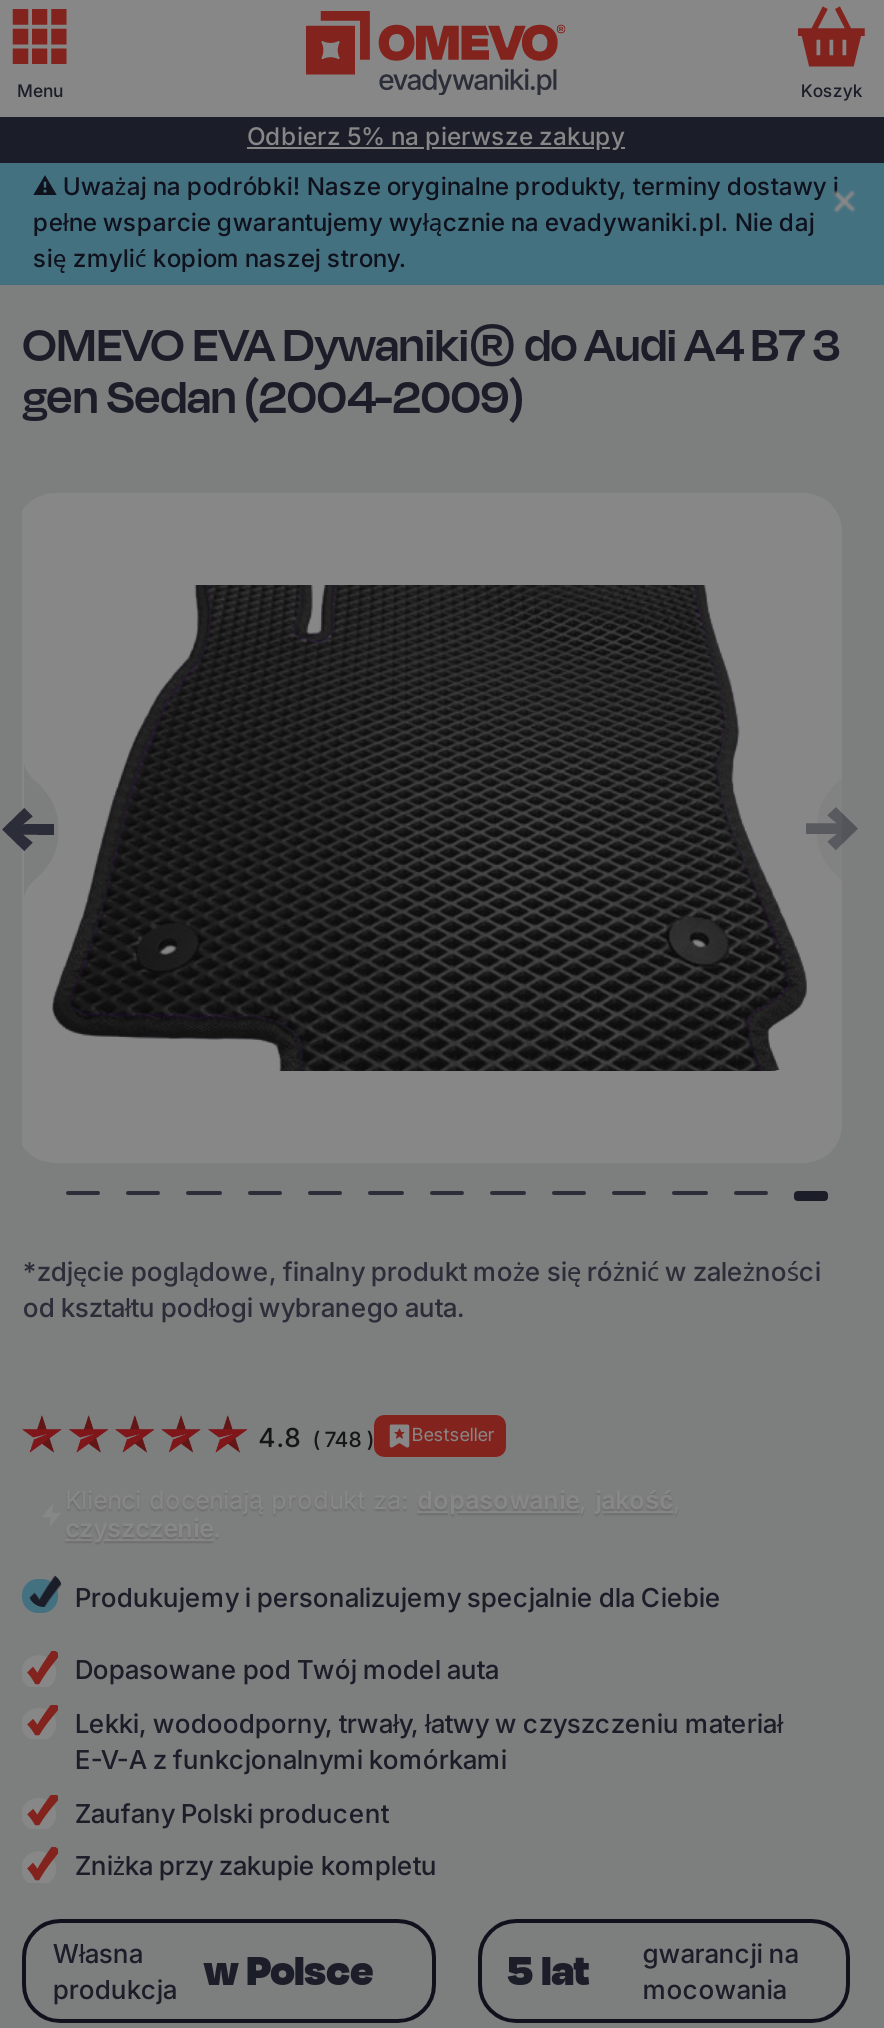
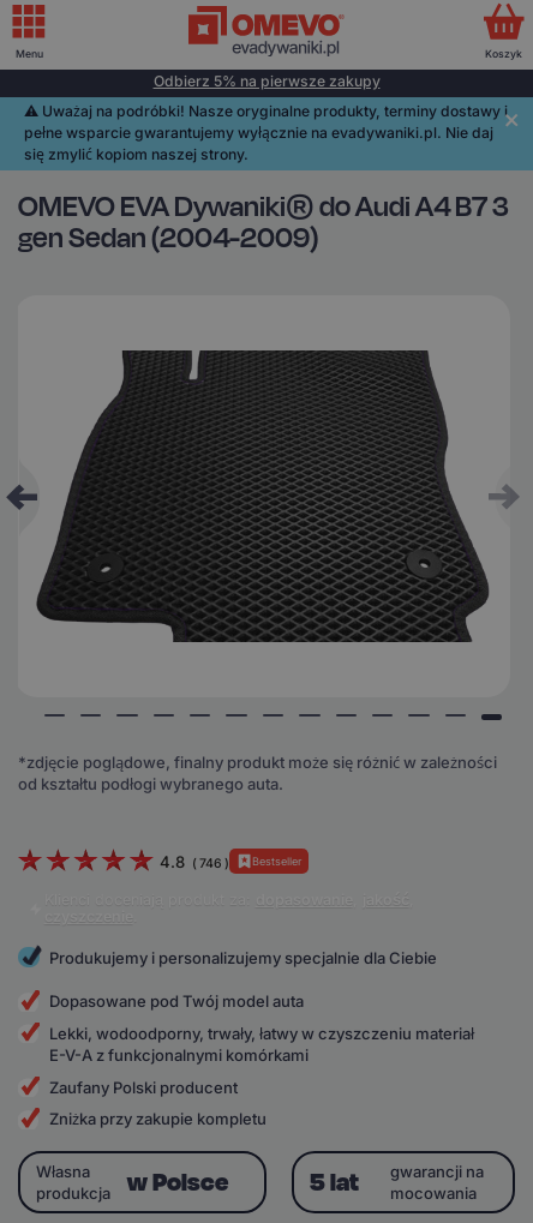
[258,1421,494,1453] 4.8 ( 748 ) Bestseller -> [160,853,301,872] 4.8 ( 746 ) Bestseller

